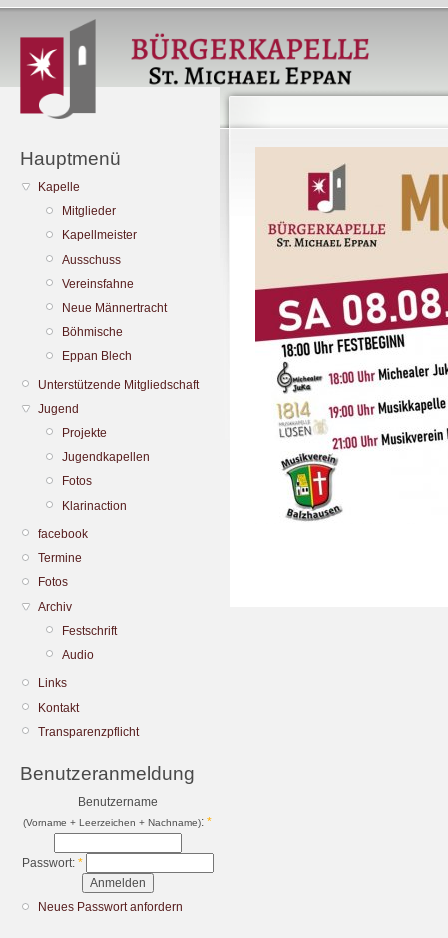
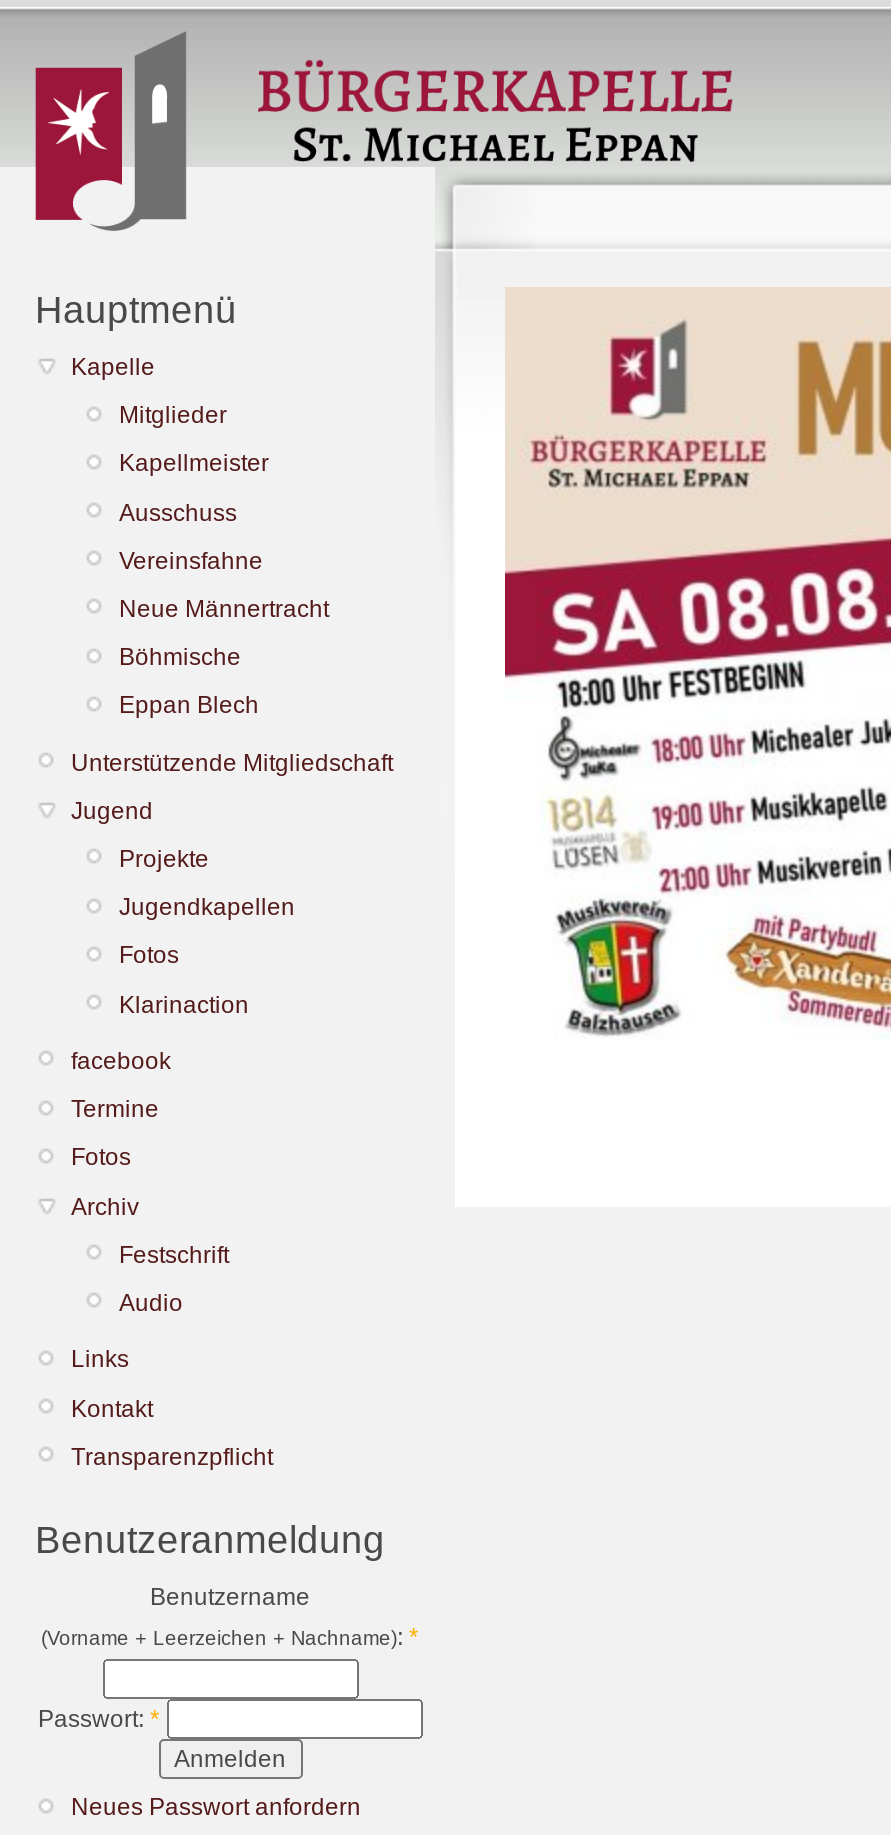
none -> [725,915,885,1029] [image]

